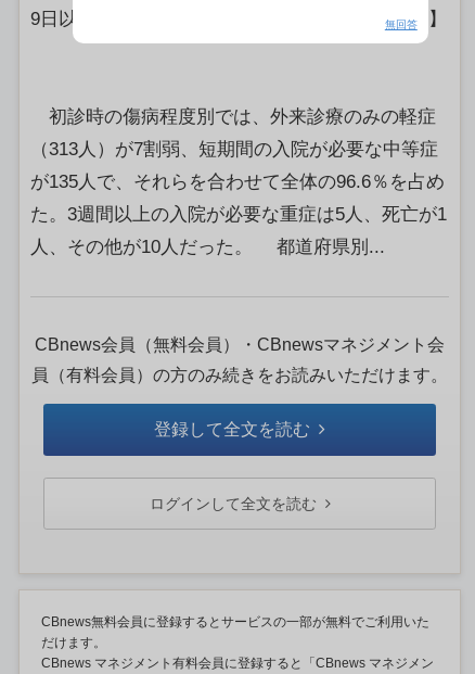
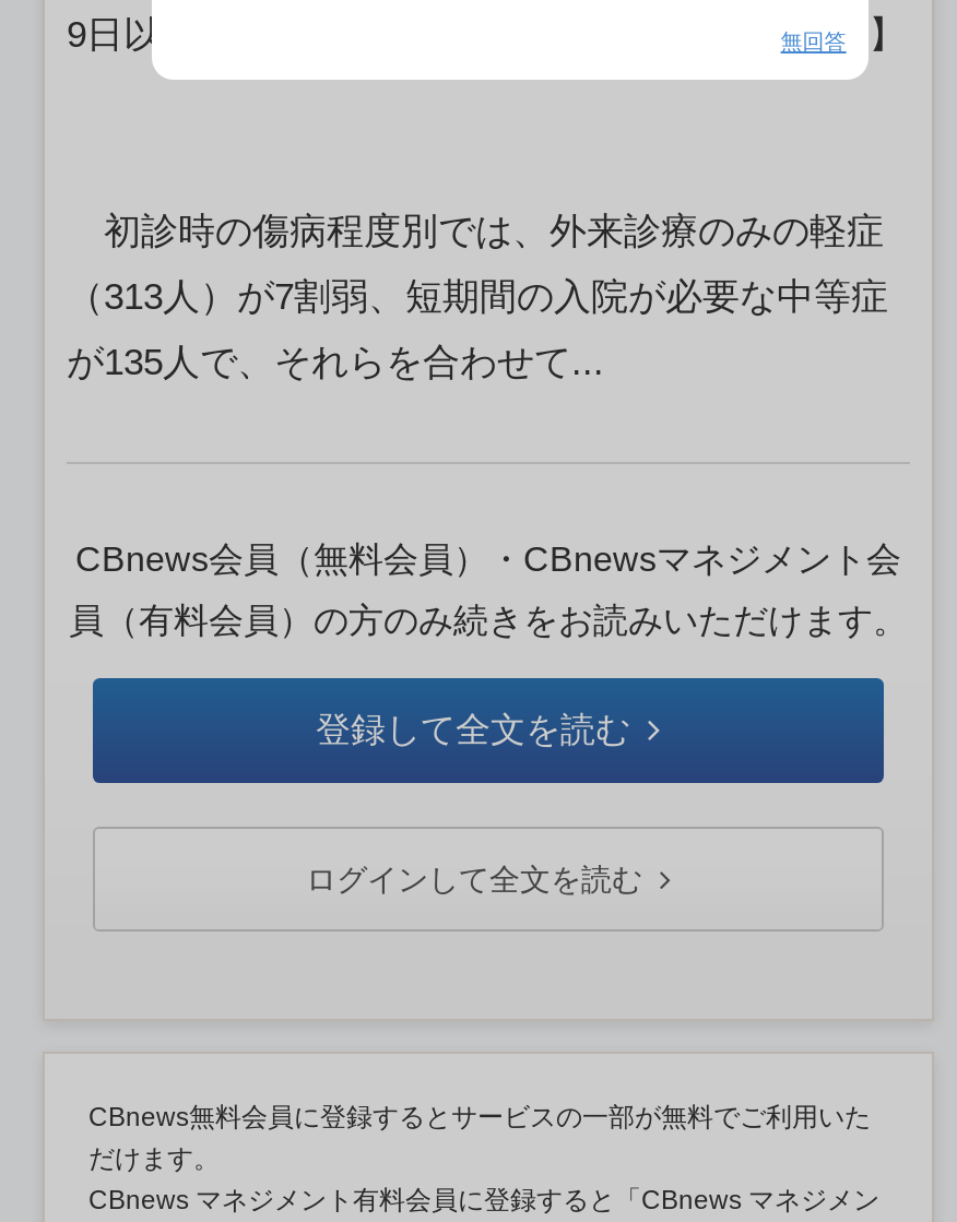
[30,171,447,257] が135⼈で、それらを合わせて全体の96.6％を占め | た。3週間以上の⼊院が必要な重症は5⼈、死亡が1 | 人、その他が10人だった。 都道府県別... -> [67,342,604,383] が135⼈で、それらを合わせて...

